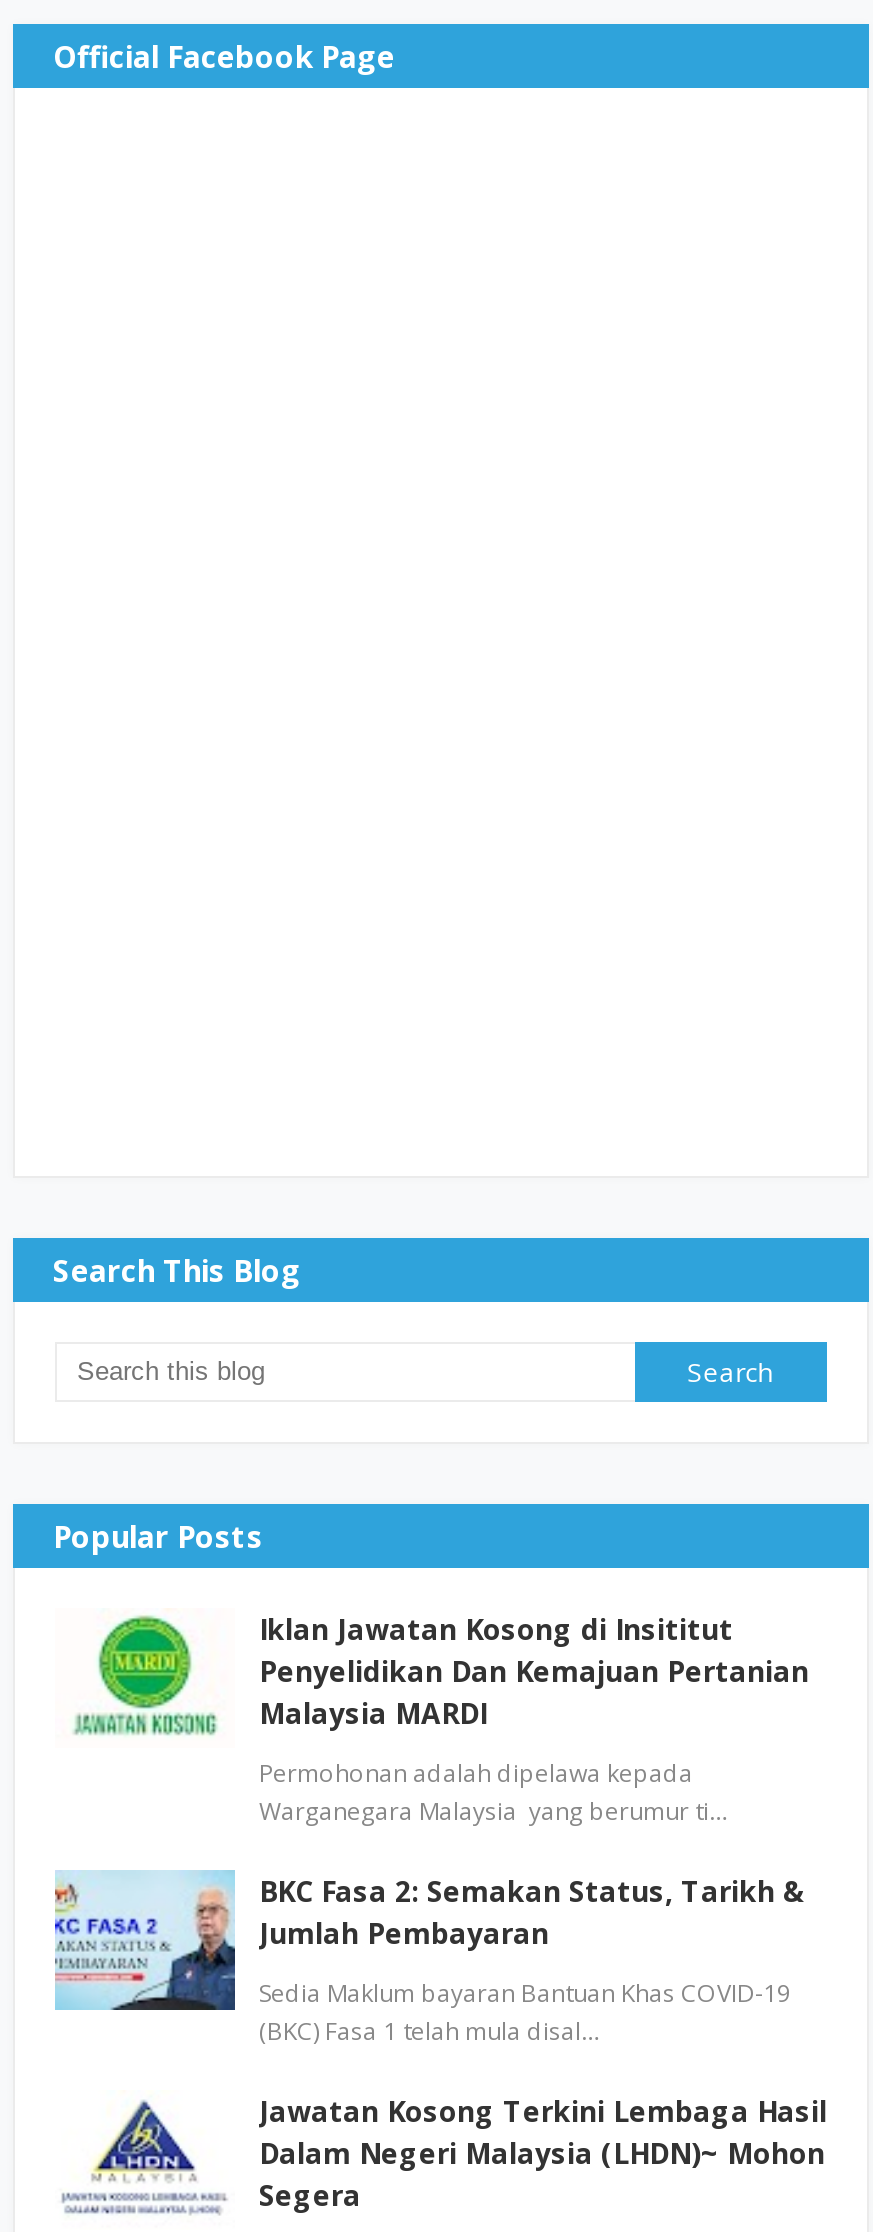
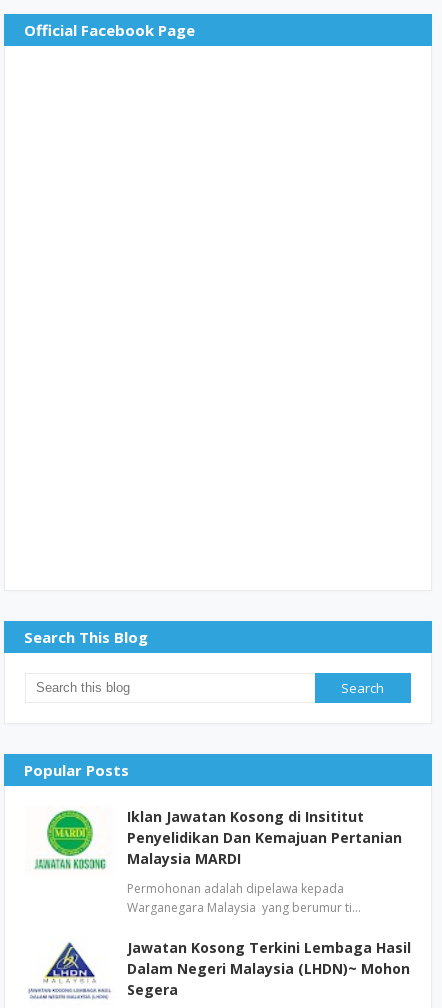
[53,1868,805,2048] [image] | BKC Fasa 2: Semakan Status, Tarikh & | Jumlah Pembayaran | Sedia Maklum bayaran Bantuan Khas COVID-19 | (BKC) Fasa 1 telah mula disal… -> none

